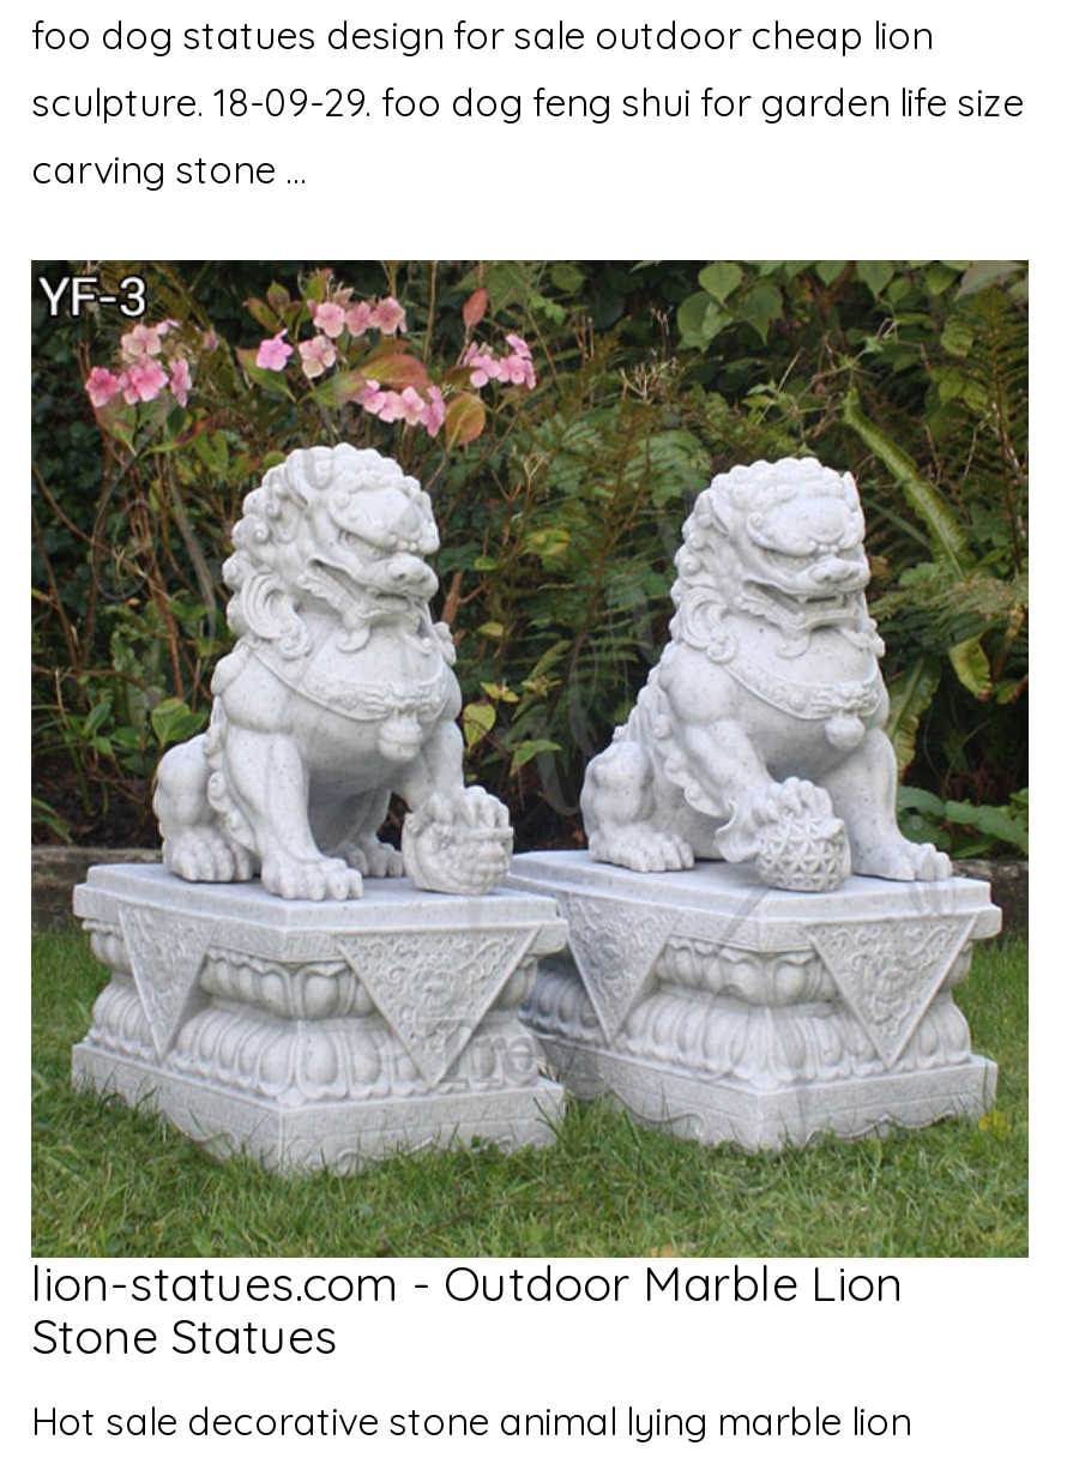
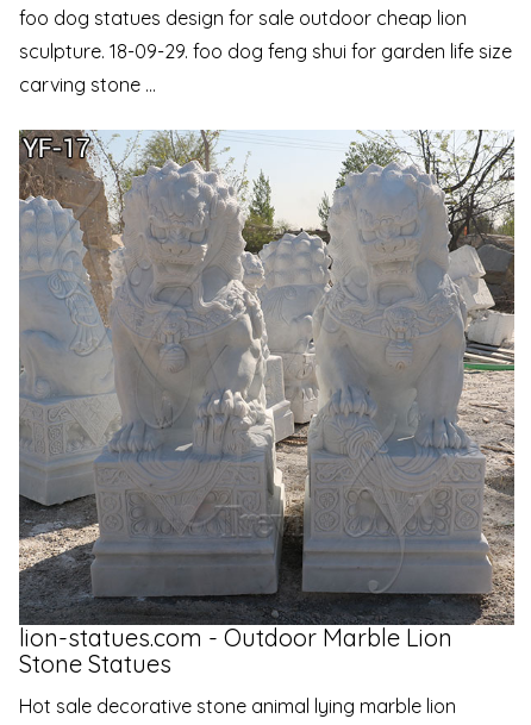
[29,258,1031,1258] [image] -> [18,130,516,625] [image]

